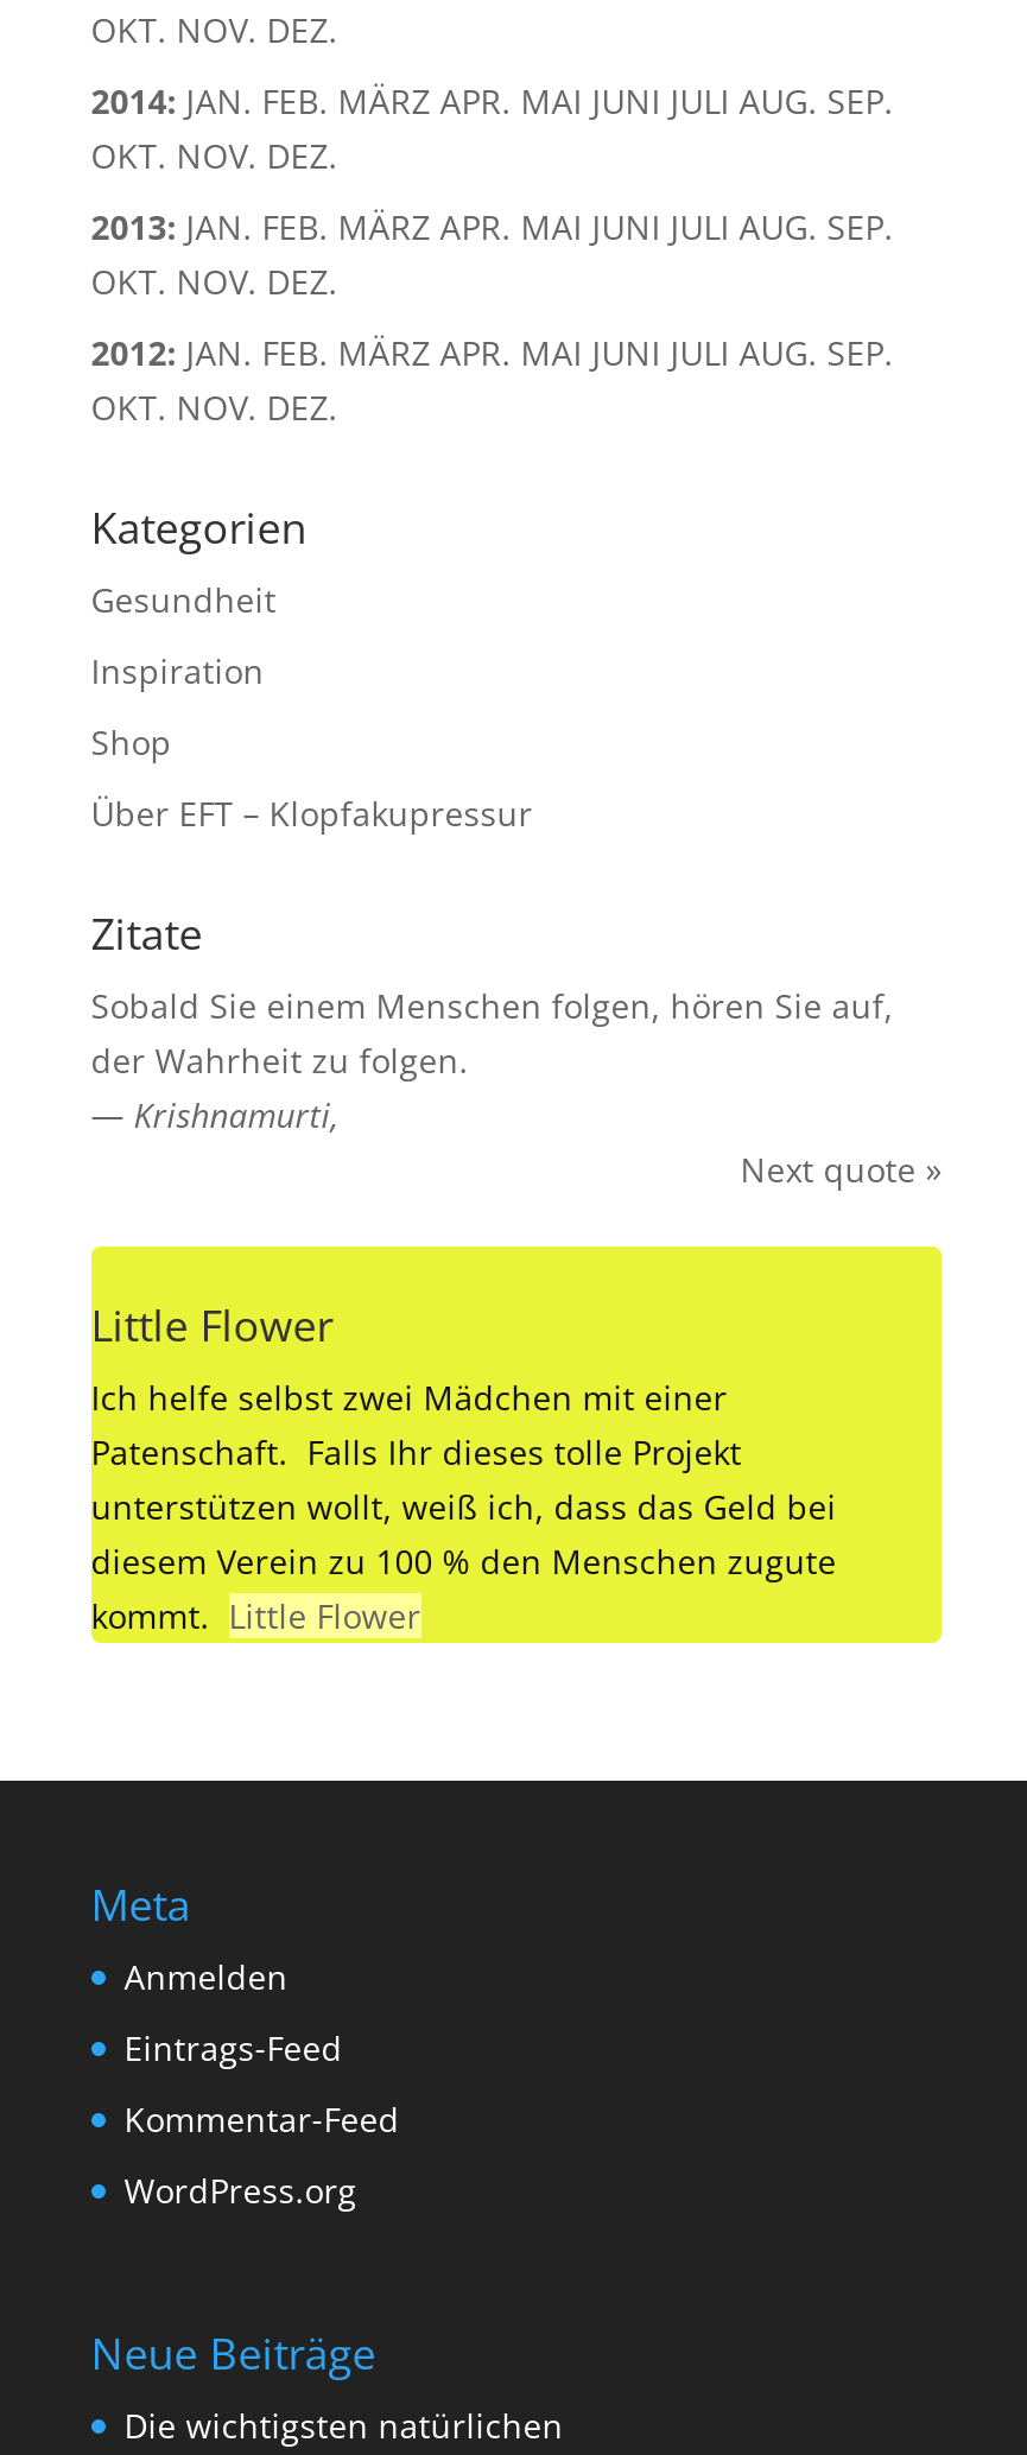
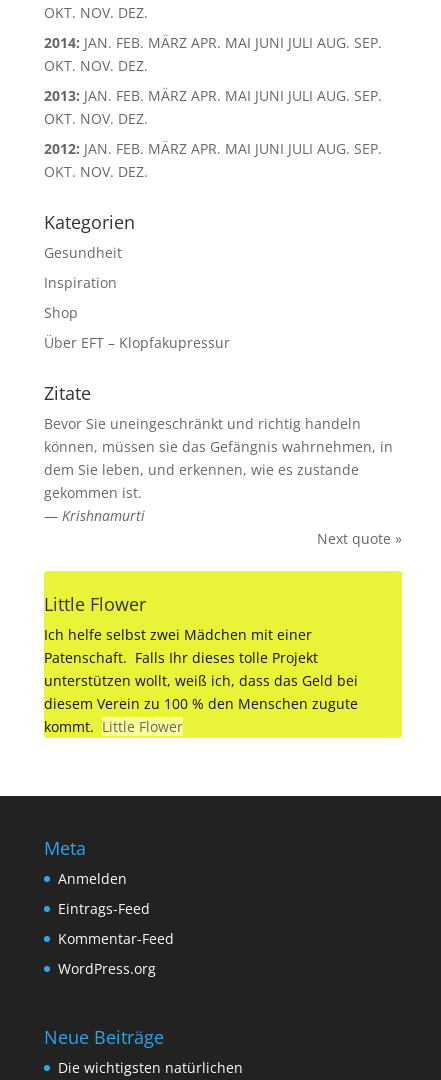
[91,983,894,1137] Sobald Sie einem Menschen folgen, hören Sie auf, | der Wahrheit zu folgen. | — Krishnamurti, -> [44,414,393,525] Bevor Sie uneingeschränkt und richtig handeln | können, müssen sie das Gefängnis wahrnehmen, in | dem Sie leben, und erkennen, wie es zustande | gekommen ist. | — Krishnamurti

